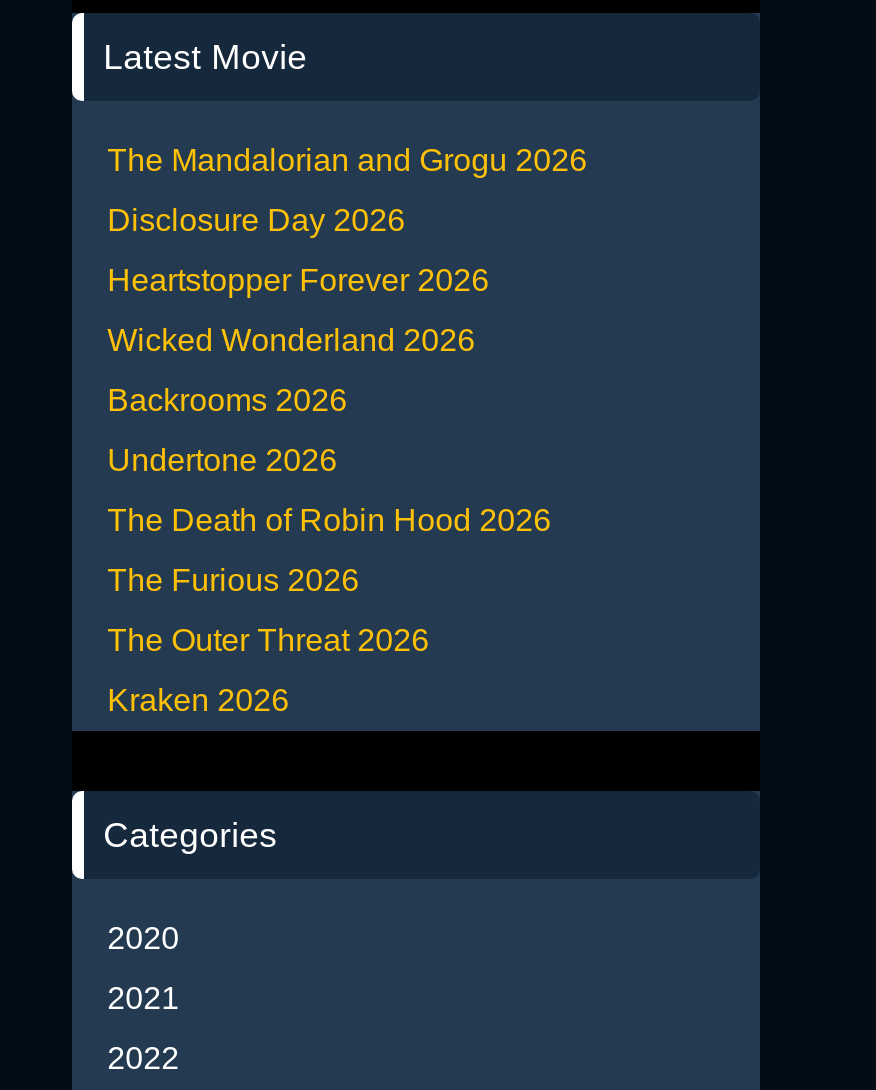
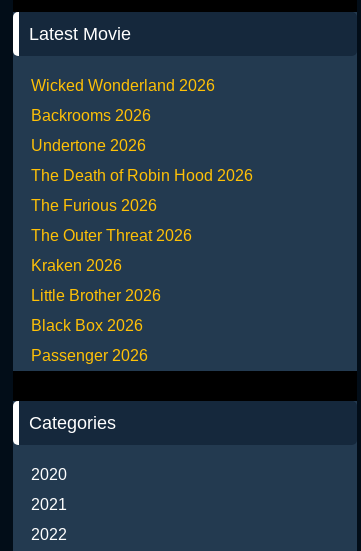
[107,142,587,296] The Mandalorian and Grogu 2026 | Disclosure Day 2026 | Heartstopper Forever 2026 -> none
moved [107,322,551,716] -> [31,77,253,274]: Wicked Wonderland 2026 | Backrooms 2026 | Undertone 2026 | The Death of Robin Hood 2026 | The Furious 2026 | The Outer Threat 2026 | Kraken 2026
none -> [31,287,161,364] Little Brother 2026 | Black Box 2026 | Passenger 2026

